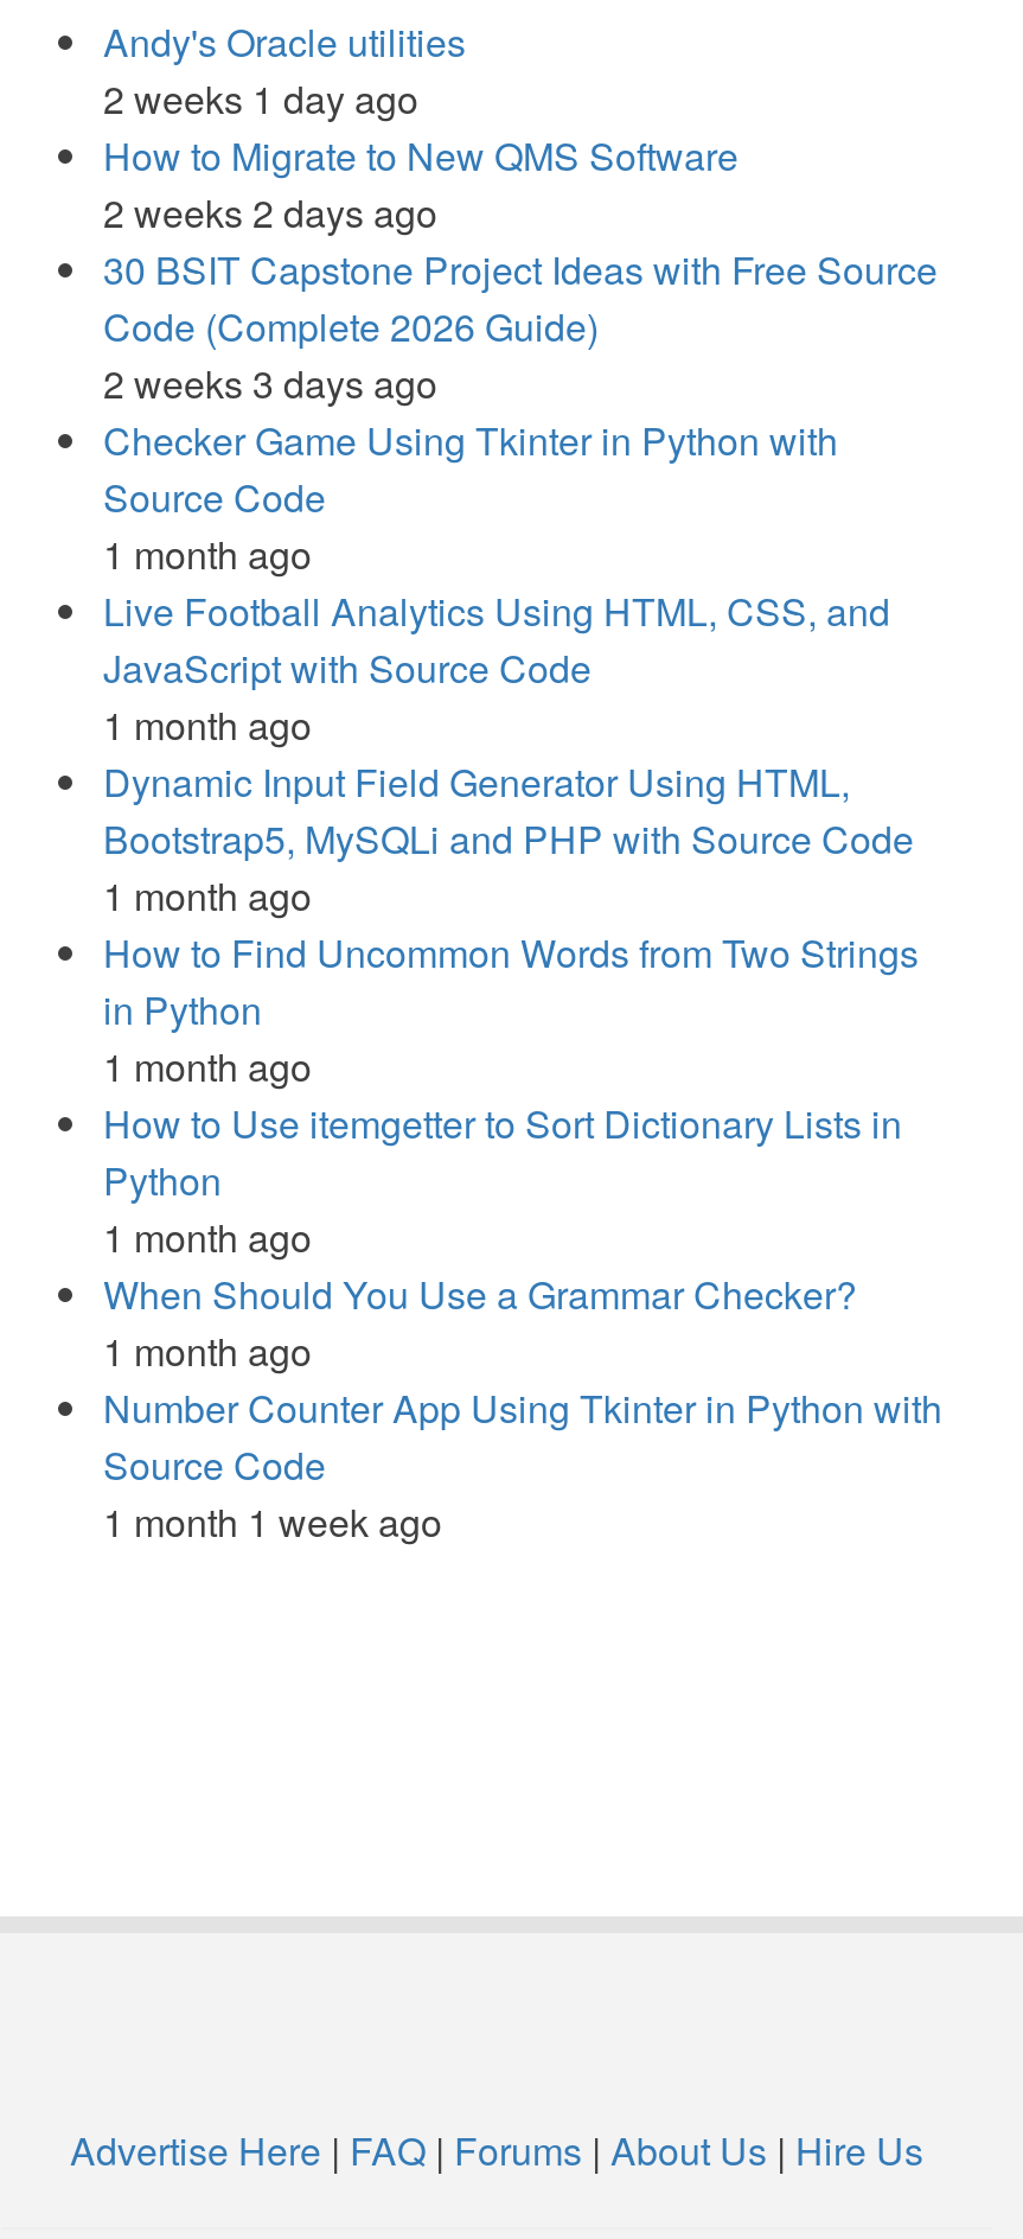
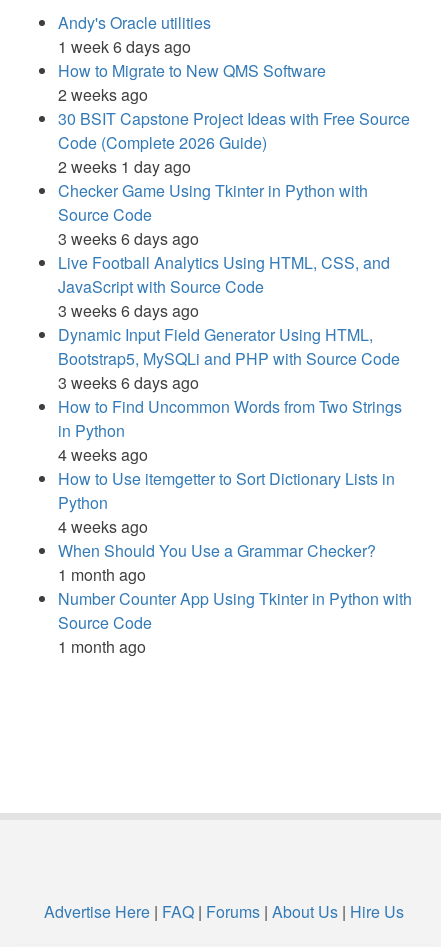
[103,71,418,126] 2 weeks 1 day ago -> [58,35,191,58] 1 week 6 days ago
[103,185,437,240] 2 weeks 2 days ago -> [58,83,148,106] 2 weeks ago
[103,356,437,410] 2 weeks 3 days ago -> [58,155,191,178] 2 weeks 1 day ago
[103,527,312,581] 1 month ago -> [58,227,199,250] 3 weeks 6 days ago
[103,697,312,752] 1 month ago -> [58,299,199,322] 3 weeks 6 days ago
[103,868,312,923] 1 month ago -> [58,371,199,394] 3 weeks 6 days ago
[103,1039,312,1093] 1 month ago -> [58,443,148,466] 4 weeks ago
[103,1210,312,1264] 1 month ago -> [58,515,148,538] 4 weeks ago
[103,1494,442,1549] 1 month 1 week ago -> [58,635,146,658] 1 month ago

